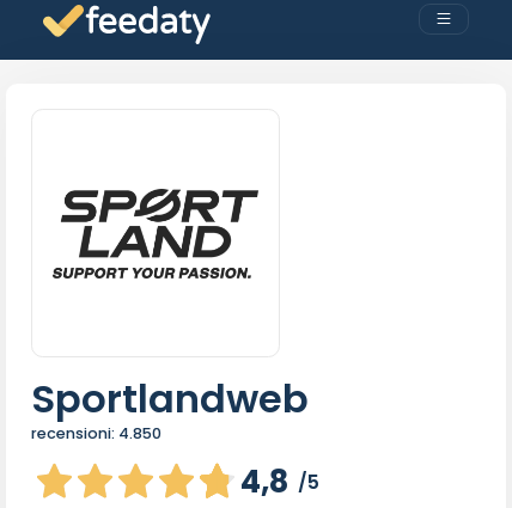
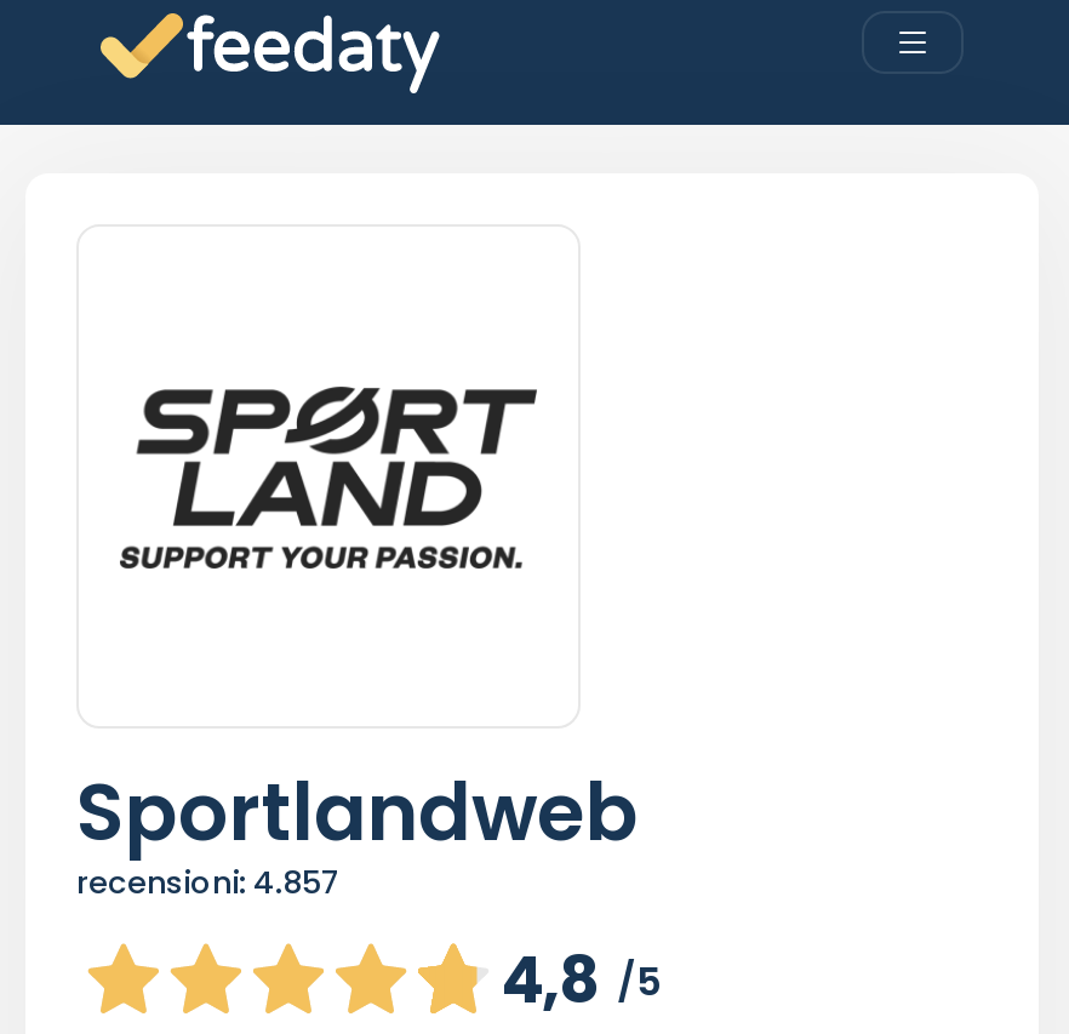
[31,423,161,444] recensioni: 4.850 -> [76,863,341,904] recensioni: 4.857

